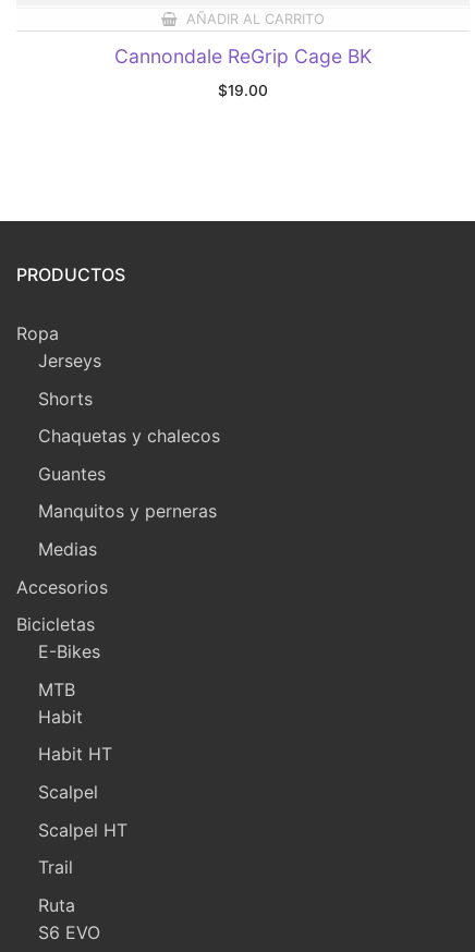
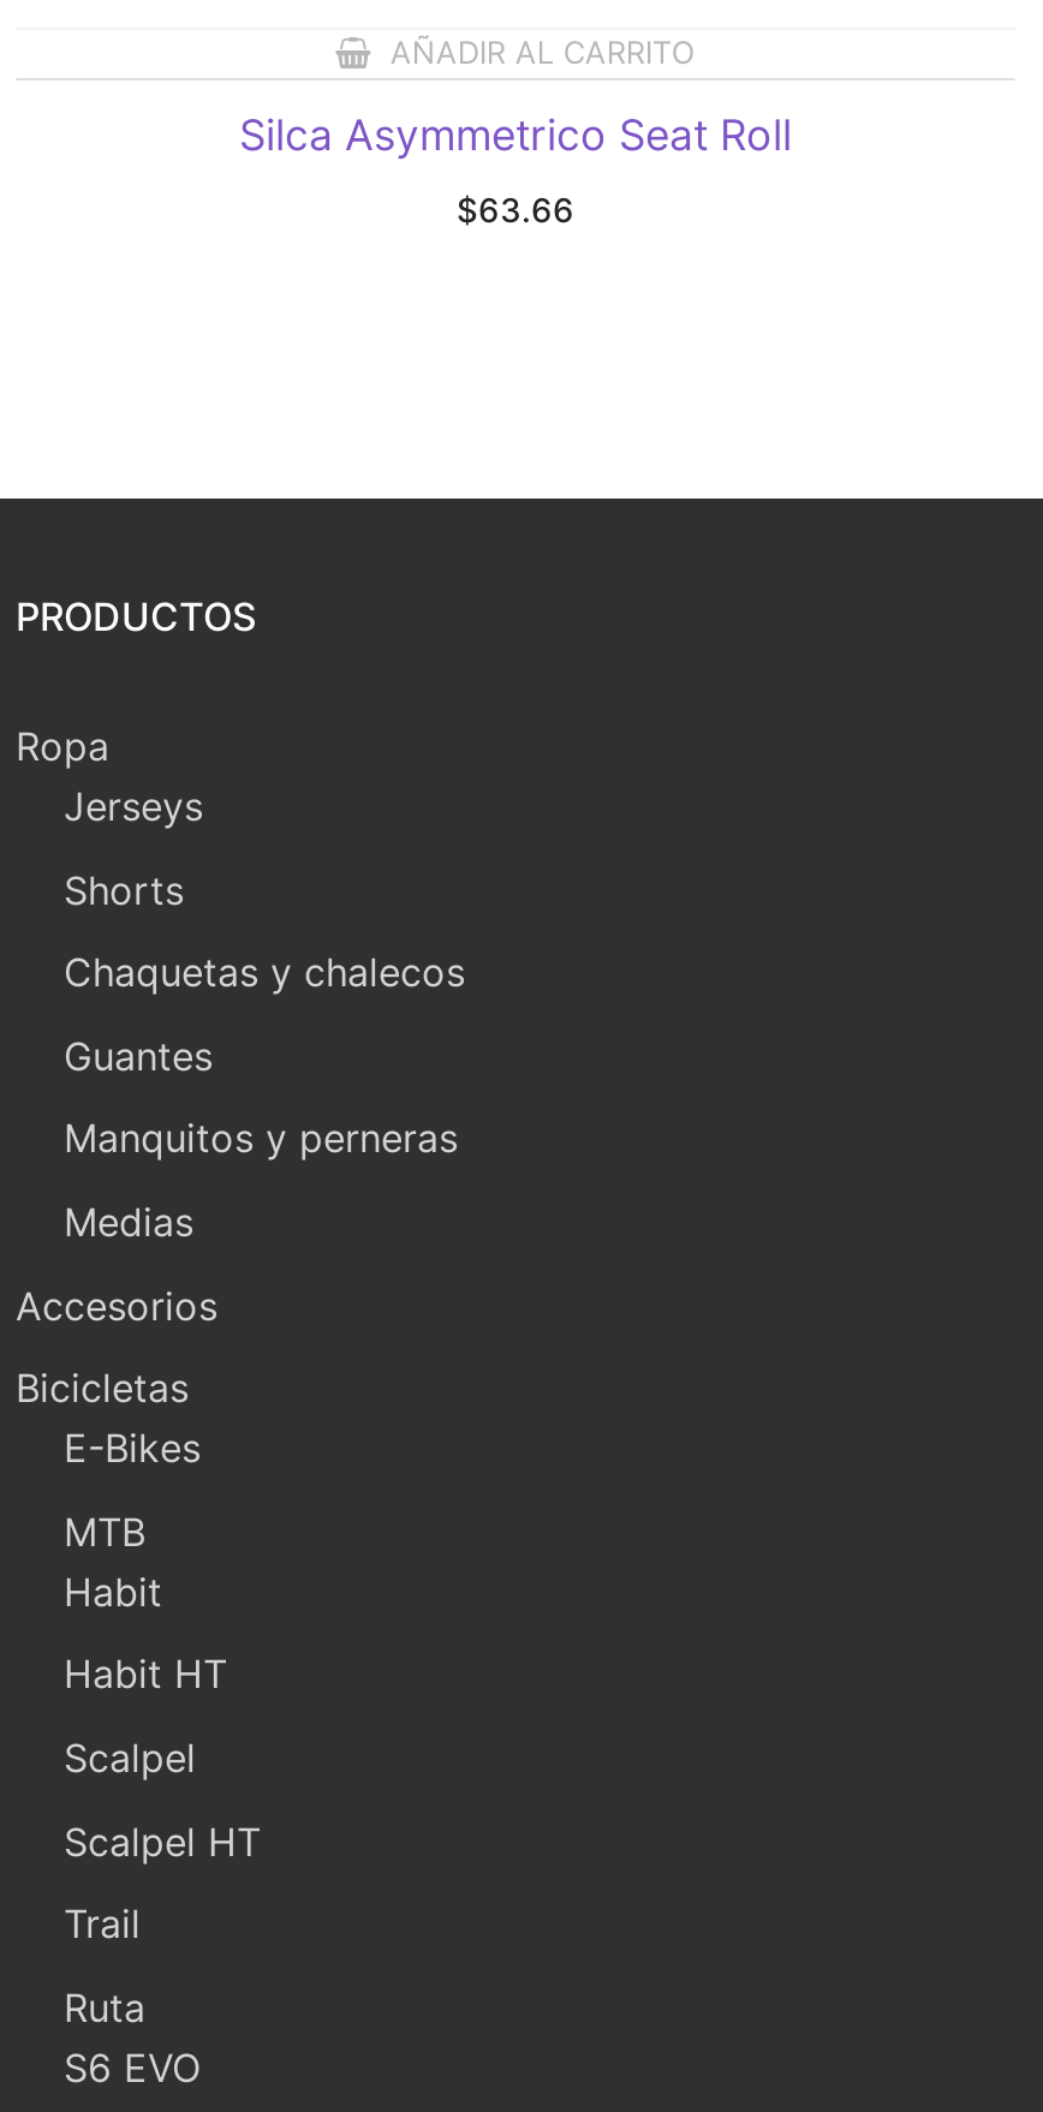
[114,45,372,67] Cannondale ReGrip Cage BK -> [239,109,792,160] Silca Asymmetrico Seat Roll
[218,82,268,99] $19.00 -> [457,191,574,230] $63.66

